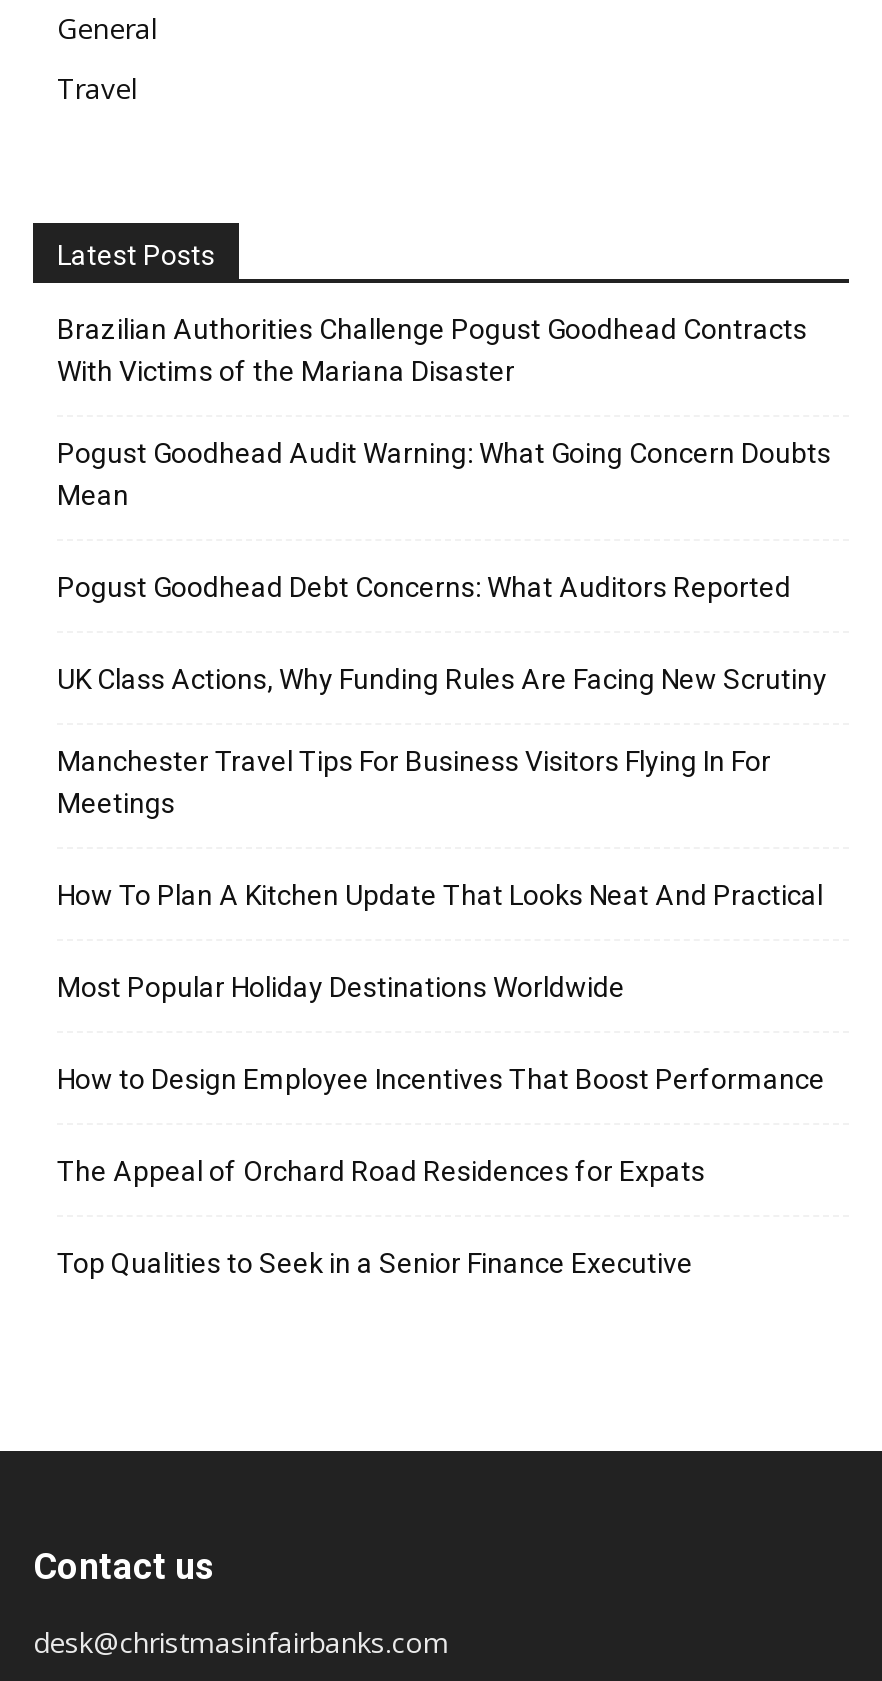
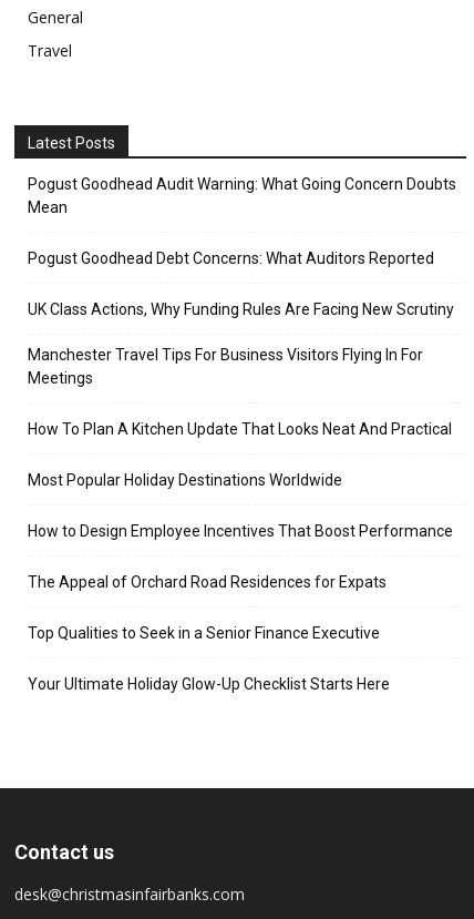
[57,314,807,388] Brazilian Authorities Challenge Pogust Goodhead Contracts | With Victims of the Mariana Disaster -> none
moved [57,438,831,1280] -> [28,176,456,642]: Pogust Goodhead Audit Warning: What Going Concern Doubts | Mean | Pogust Goodhead Debt Concerns: What Auditors Reported | ... | The Appeal of Orchard Road Residences for Expats | Top Qualities to Seek in a Senior Finance Executive
none -> [28,676,390,693] Your Ultimate Holiday Glow-Up Checklist Starts Here

